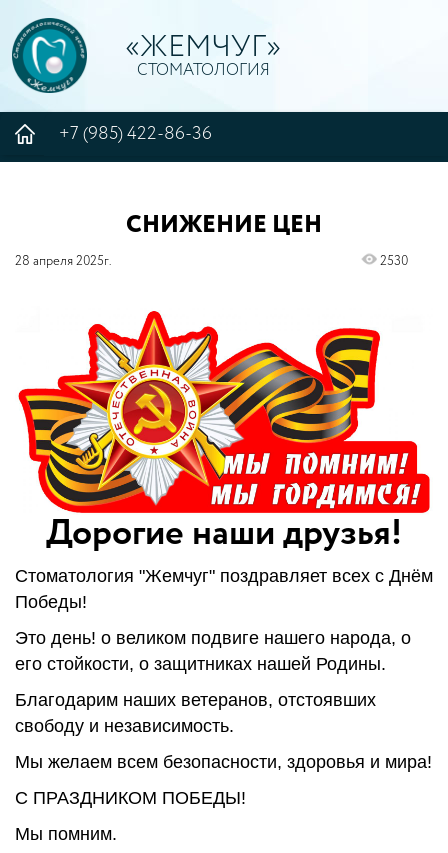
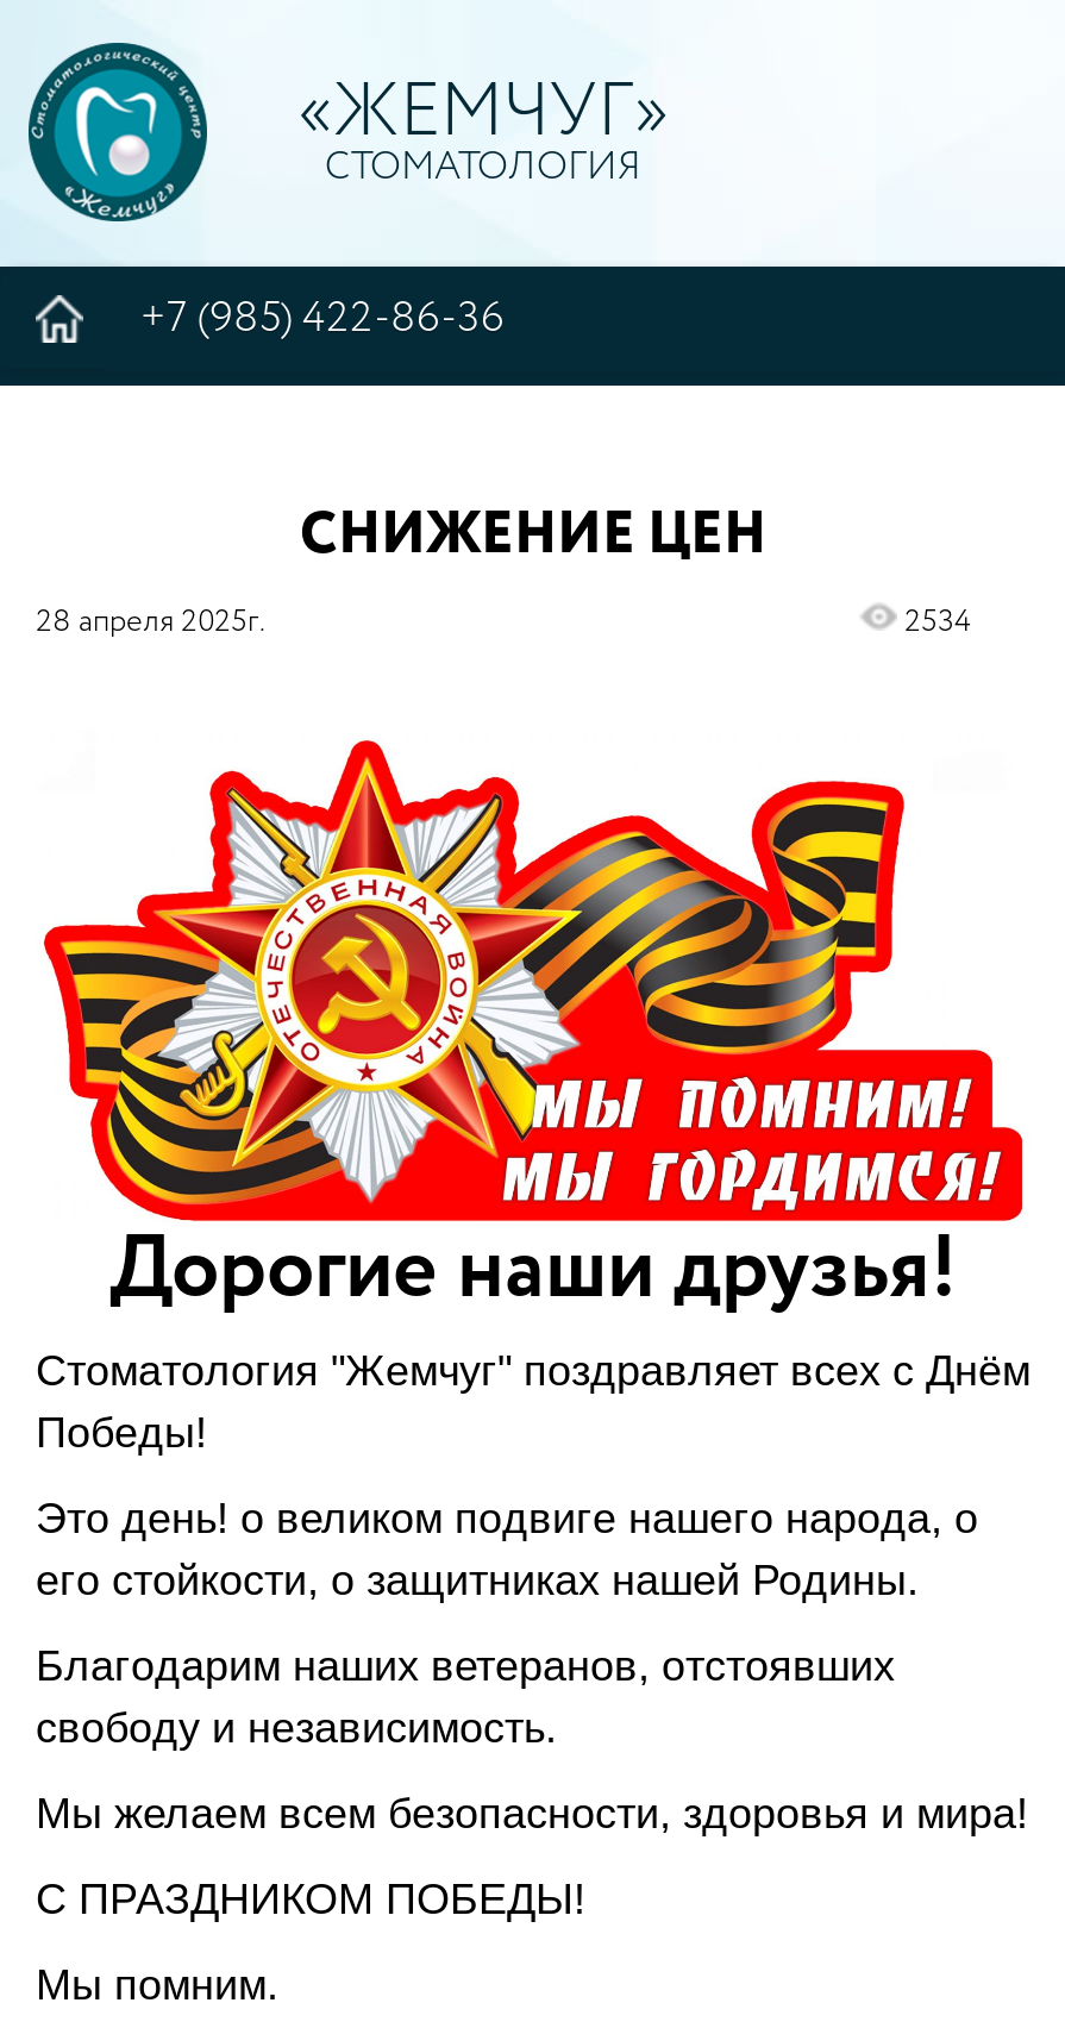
[377,255,408,268] 2530 -> [897,607,971,638] 2534

